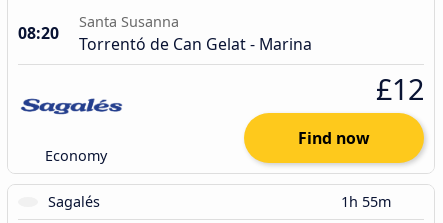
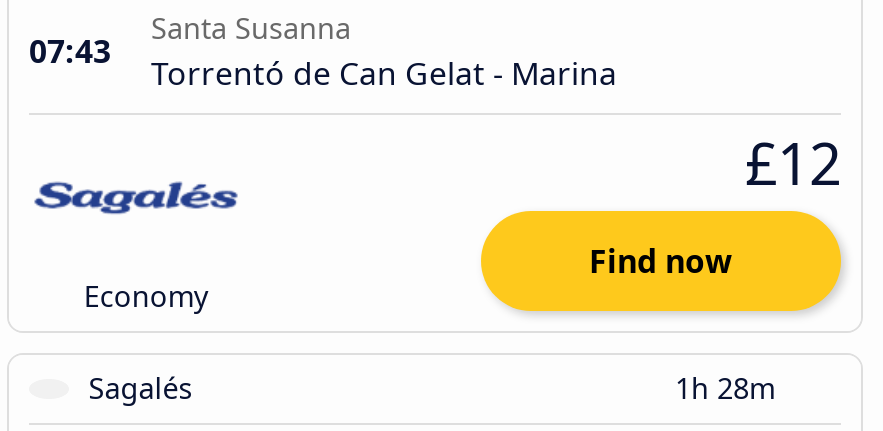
[18,22,312,55] 08:20 Torrentó de Can Gelat - Marina -> [29,29,617,95] 07:43 Torrentó de Can Gelat - Marina
[341,192,395,211] 1h 55m -> [675,369,783,407] 1h 28m

